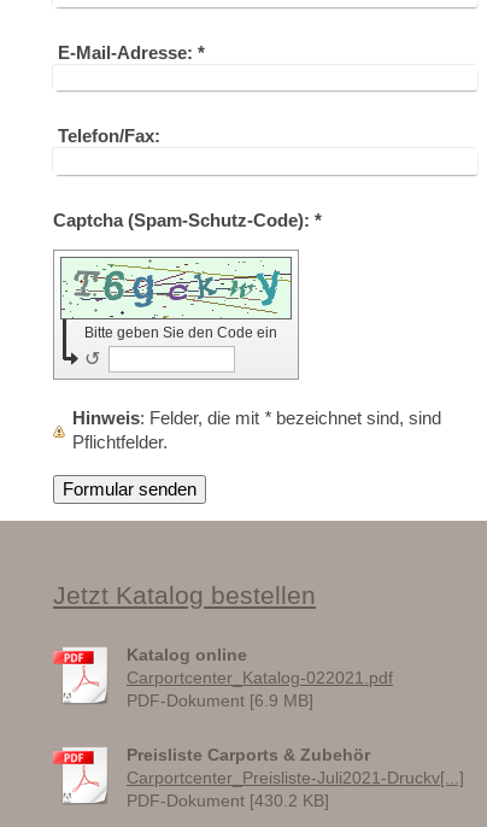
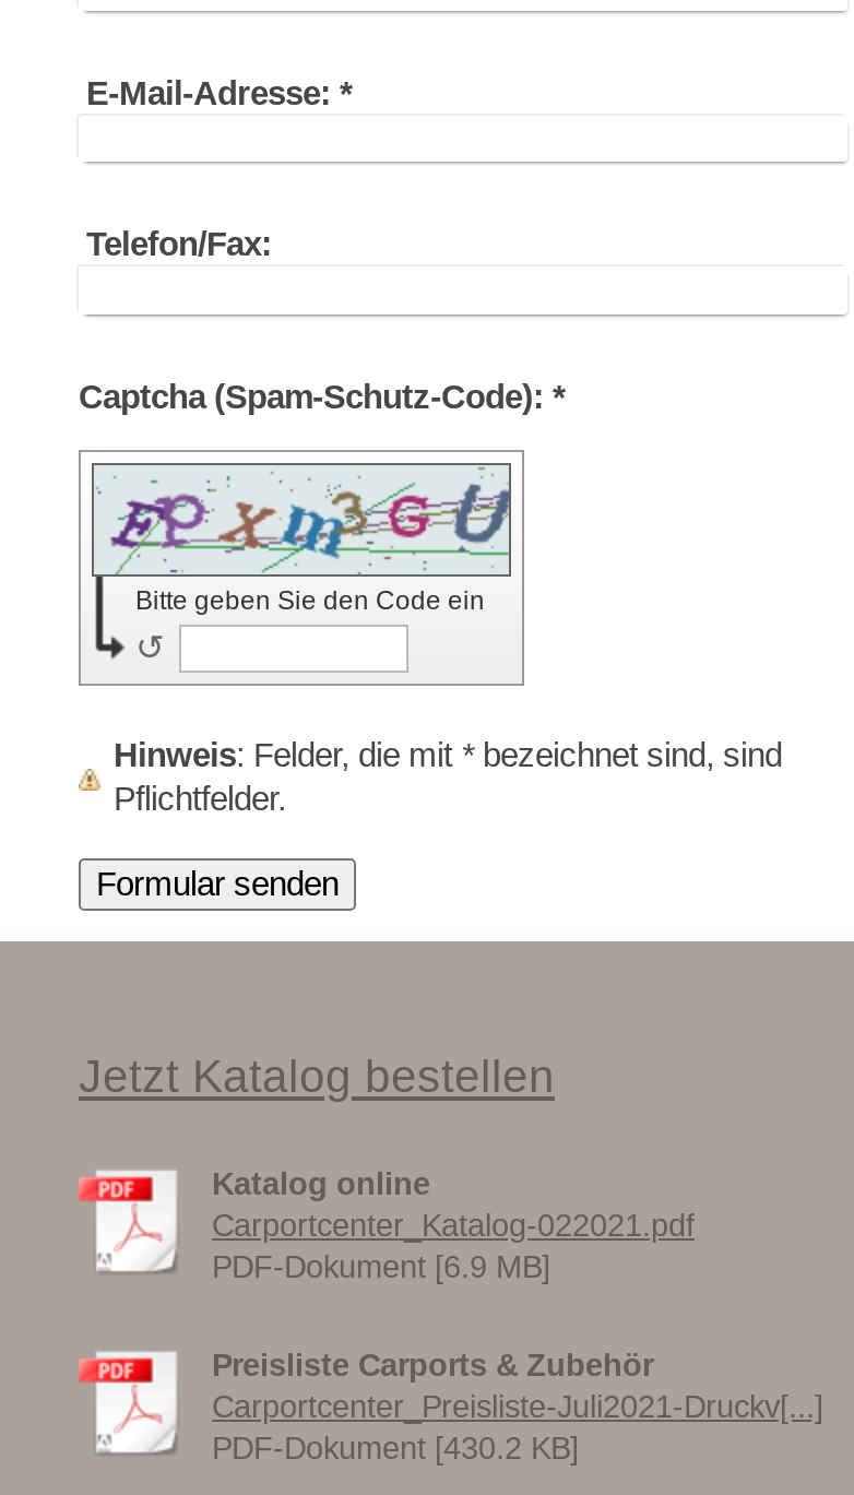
[60,259,292,319] [image] -> [96,467,511,577] [image]

